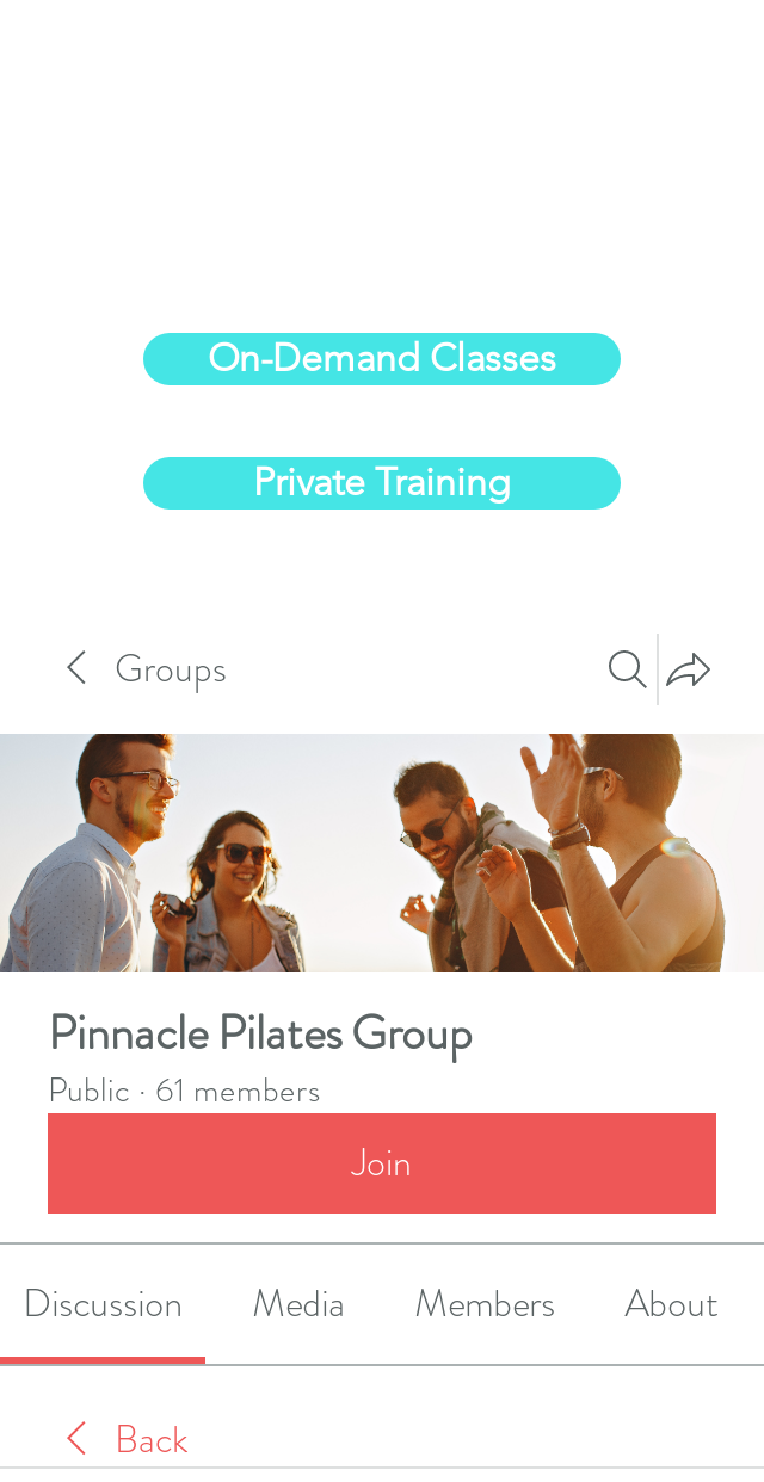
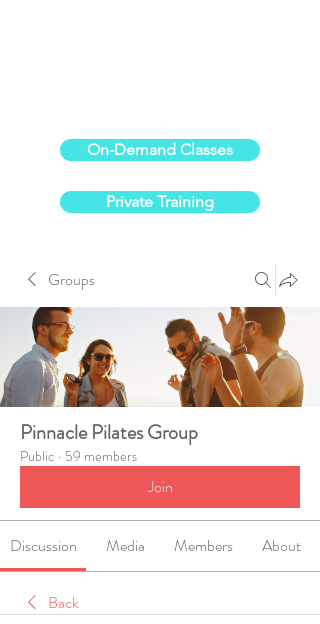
[48,1066,320,1113] Public · 61 members -> [20,446,137,466] Public · 59 members

